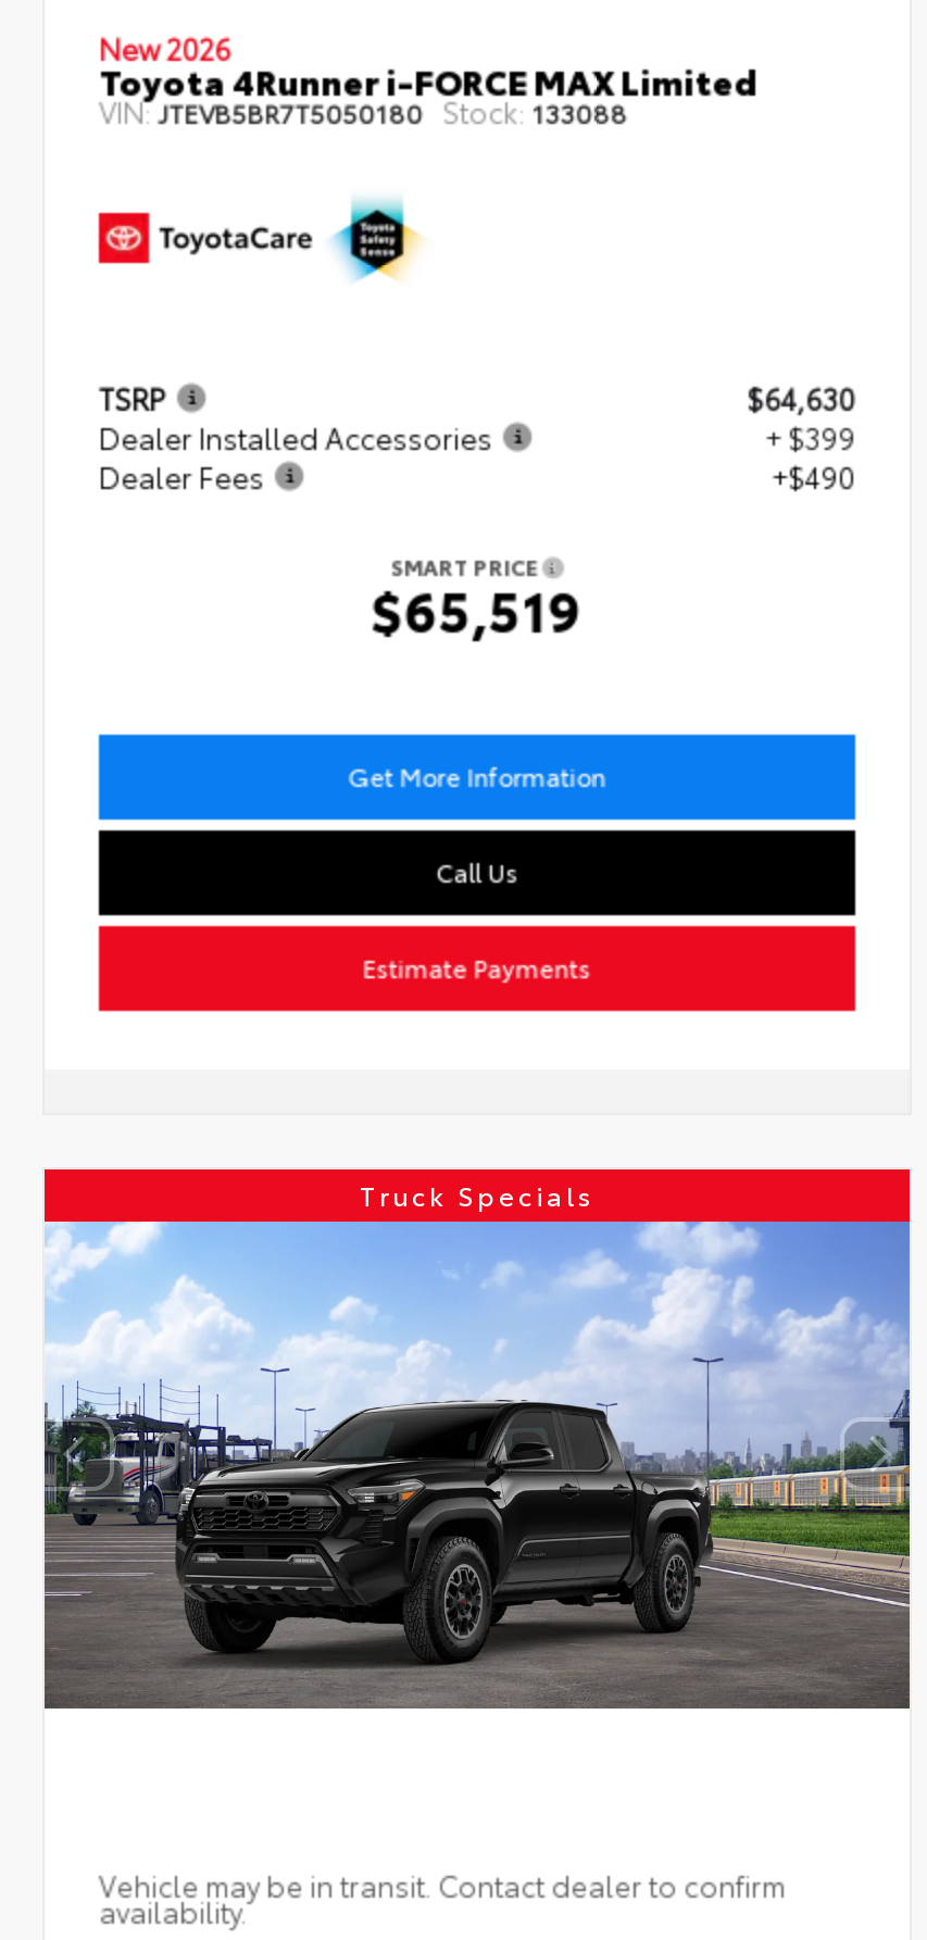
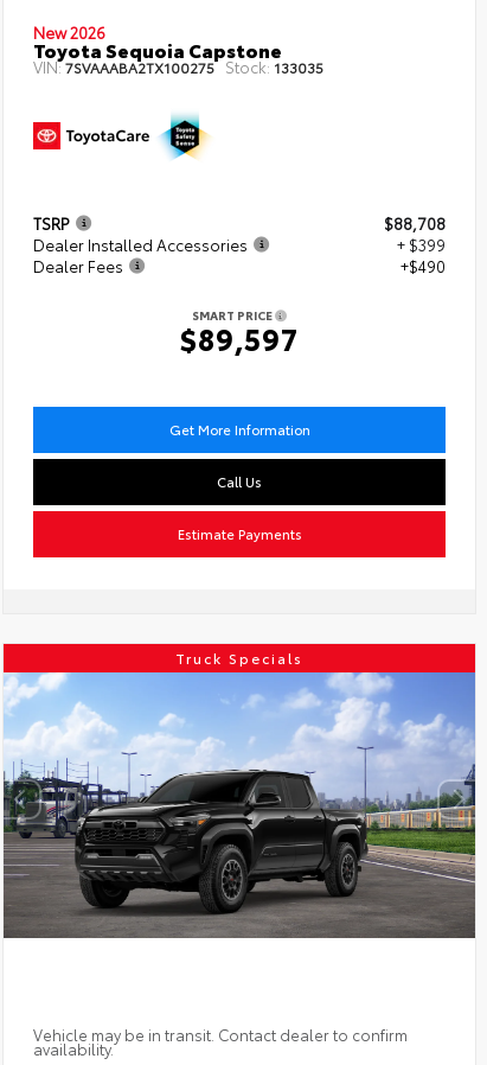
[99,53,757,129] Toyota 4Runner i-FORCE MAX Limited | VIN:JTEVB5BR7T5050180 Stock:133088 -> [33,35,323,76] Toyota Sequoia Capstone | VIN:7SVAAABA2TX100275 Stock:133035
[747,377,855,416] $64,630 -> [384,212,446,233] $88,708
[372,571,582,645] $65,519 -> [180,318,299,358] $89,597

